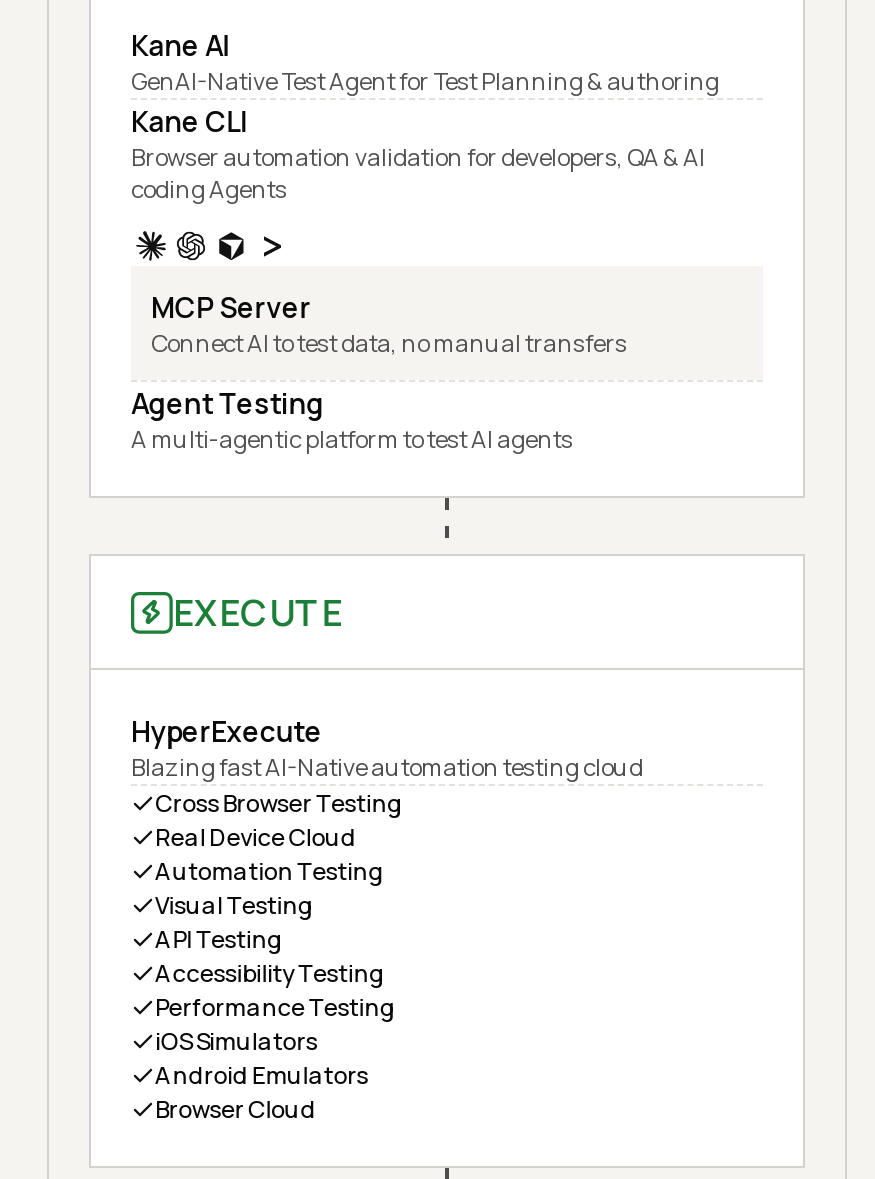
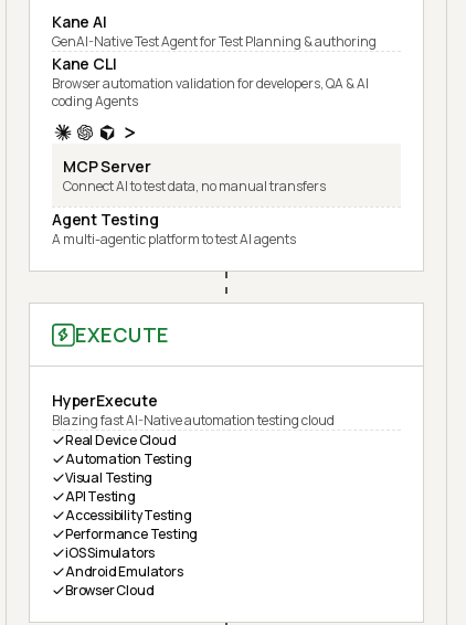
[155,786,403,820] Cross Browser Testing -> none

